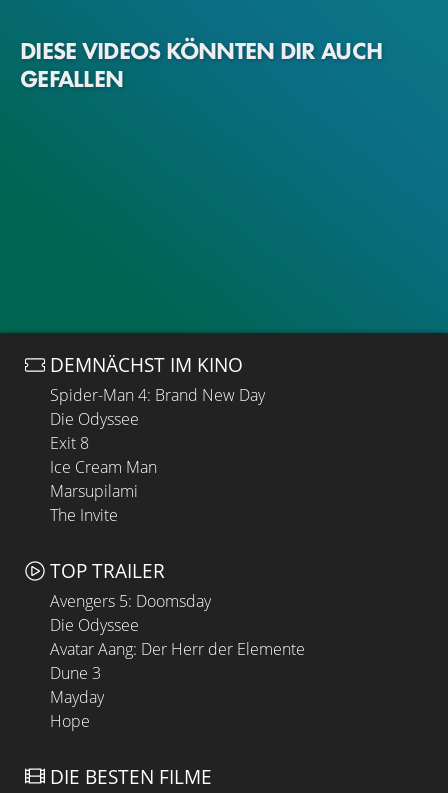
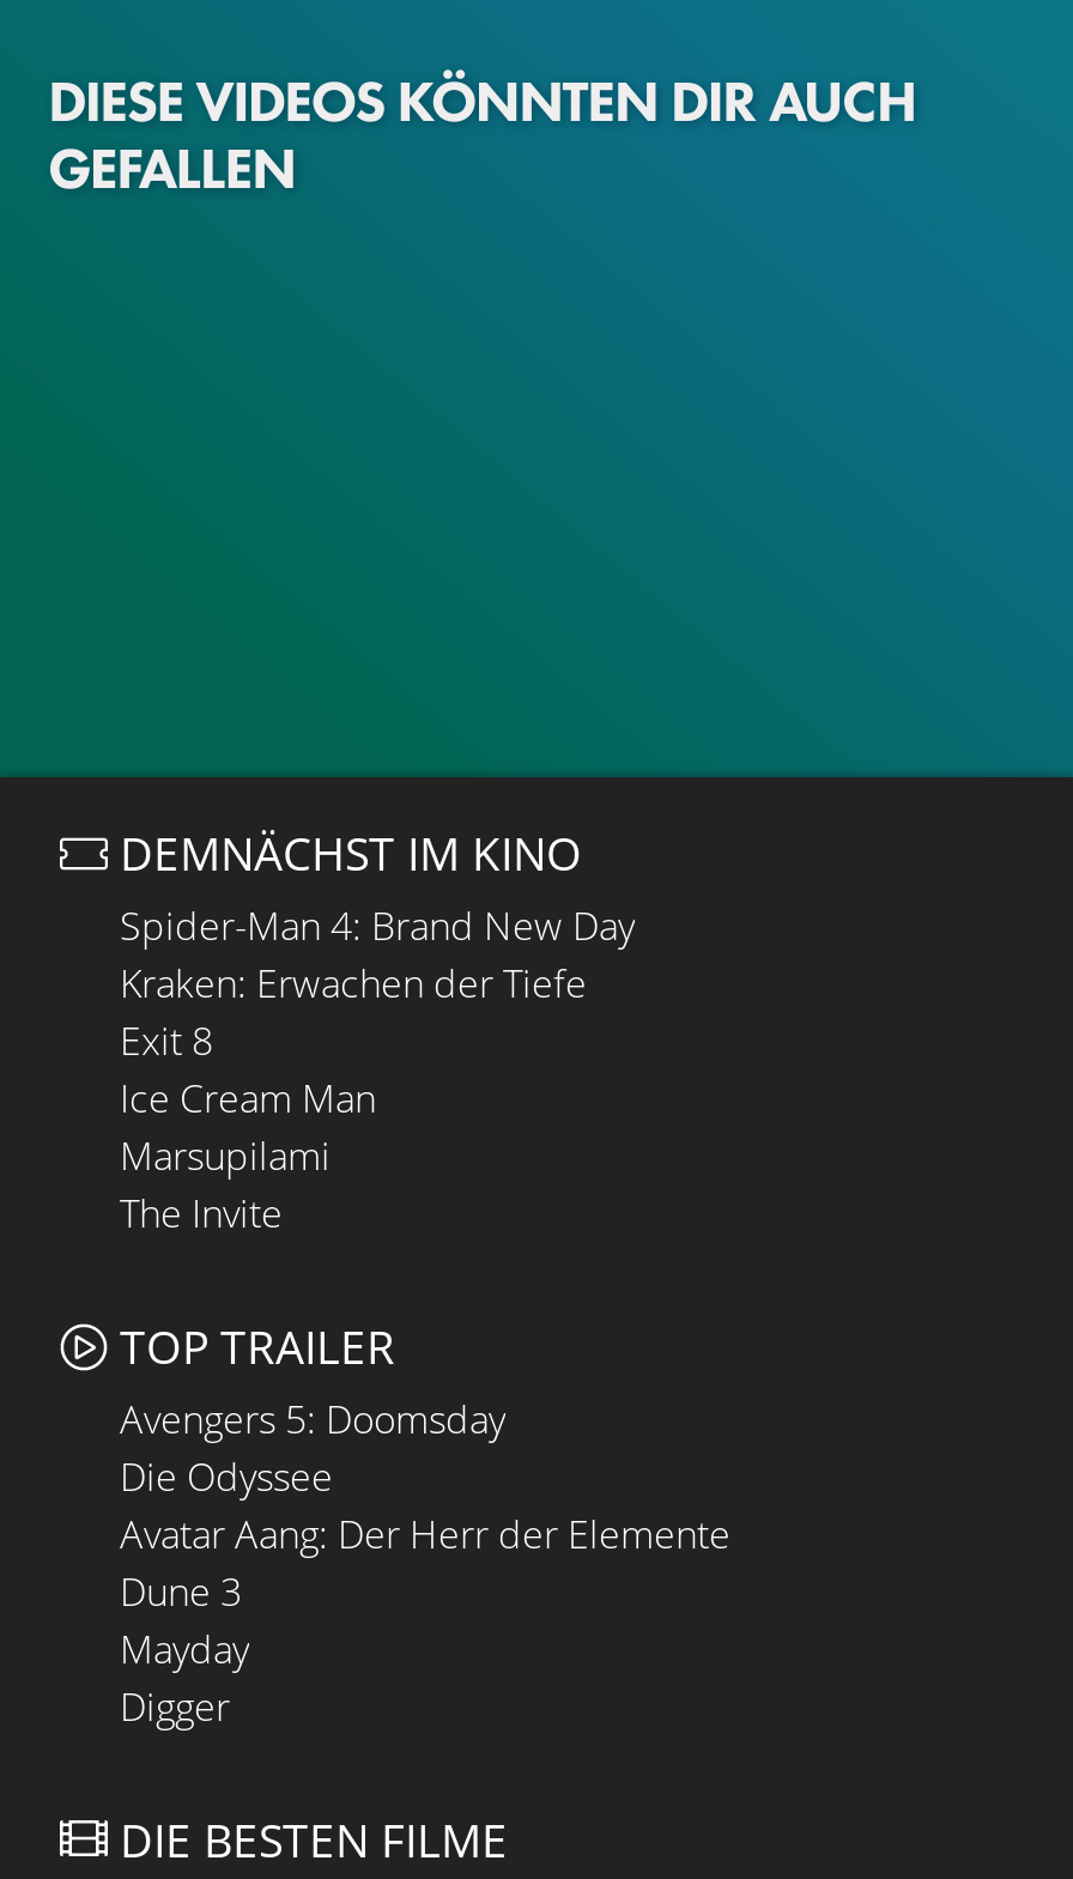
[50,408,139,430] Die Odyssee -> [120,956,587,1009] Kraken: Erwachen der Tiefe
[50,709,90,731] Hope -> [120,1679,230,1732] Digger

